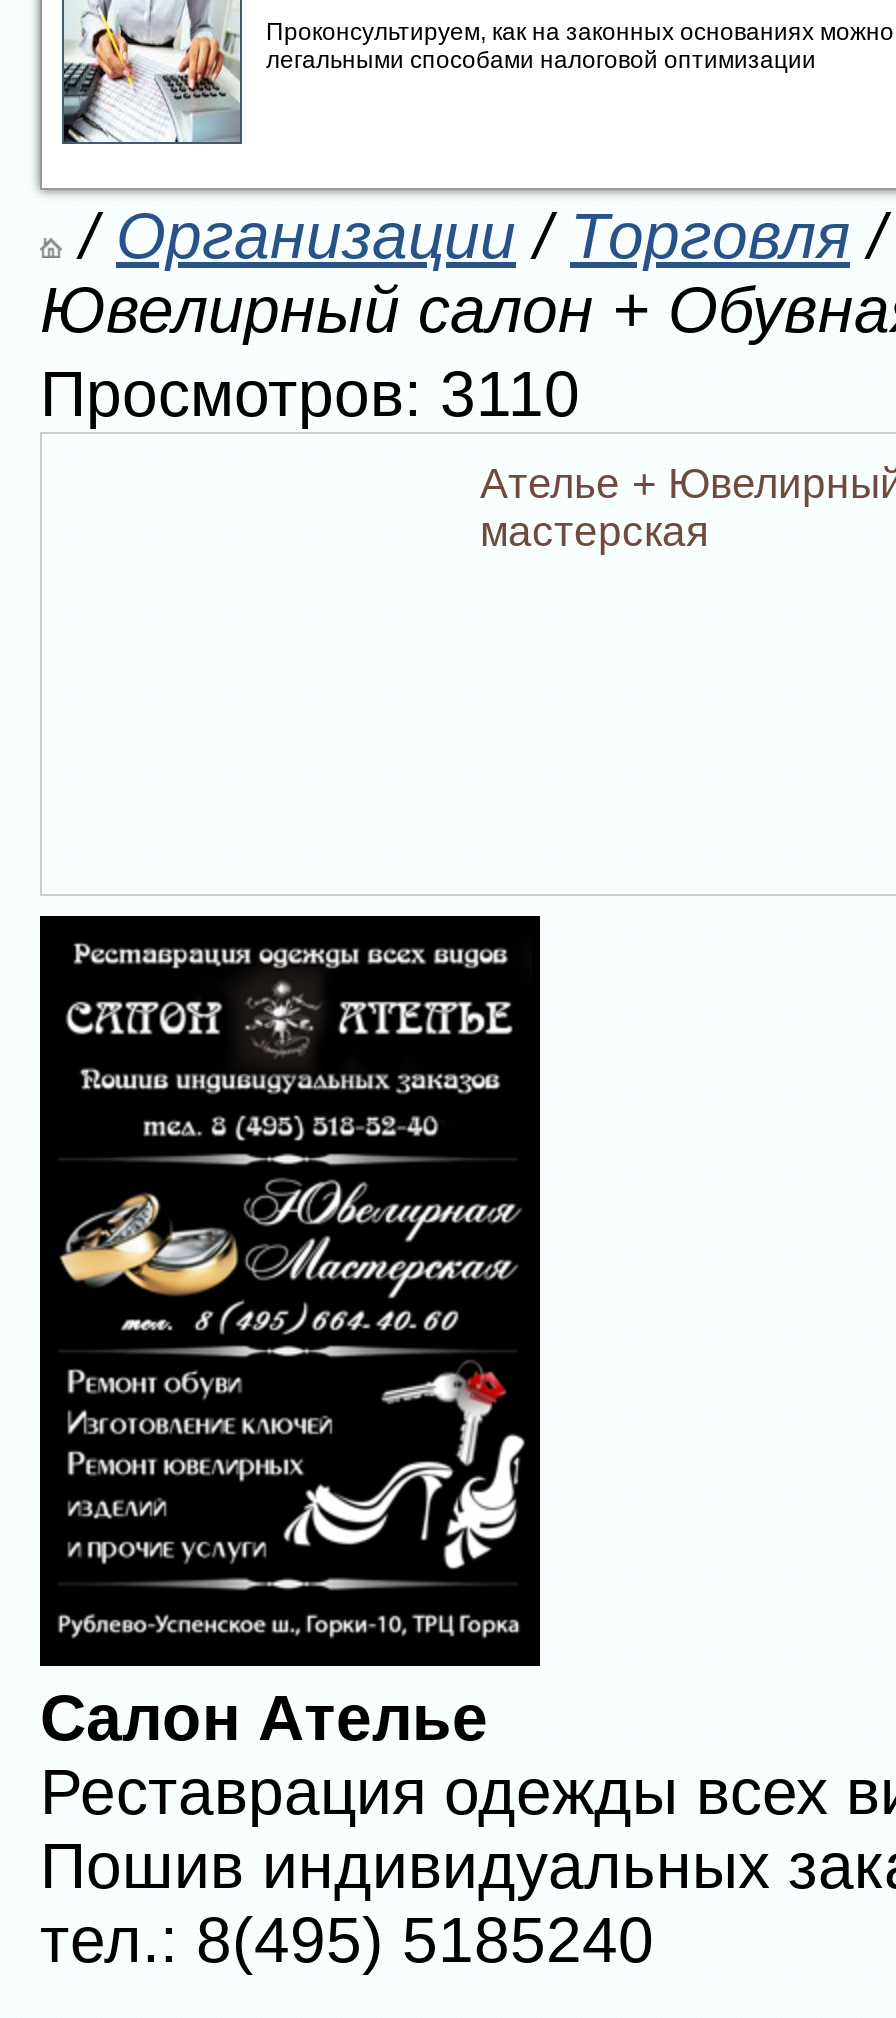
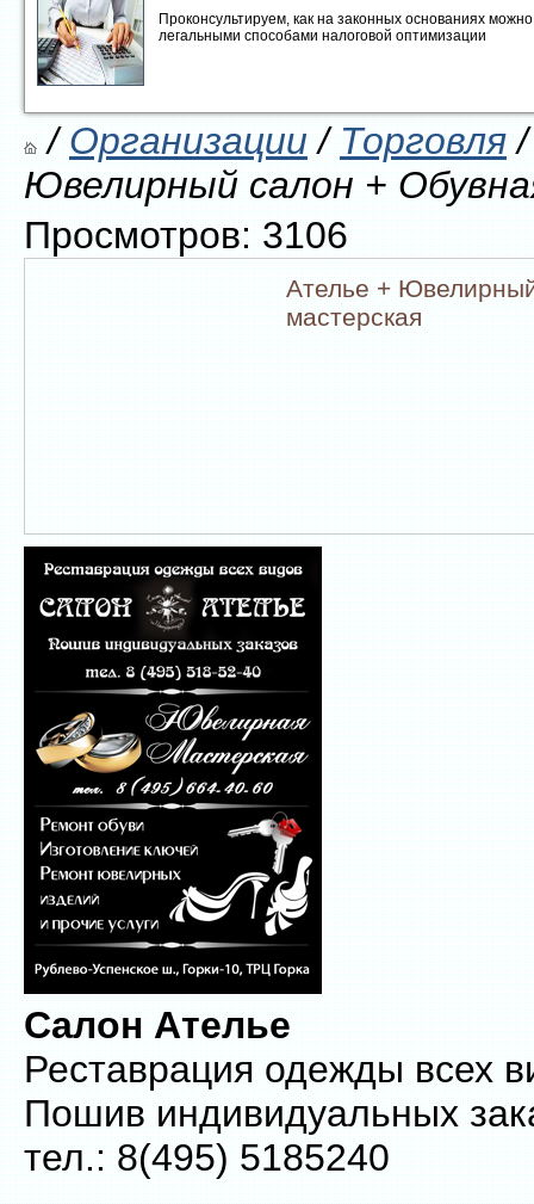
[40,358,580,430] Просмотров: 3110 -> [24,214,348,257] Просмотров: 3106

